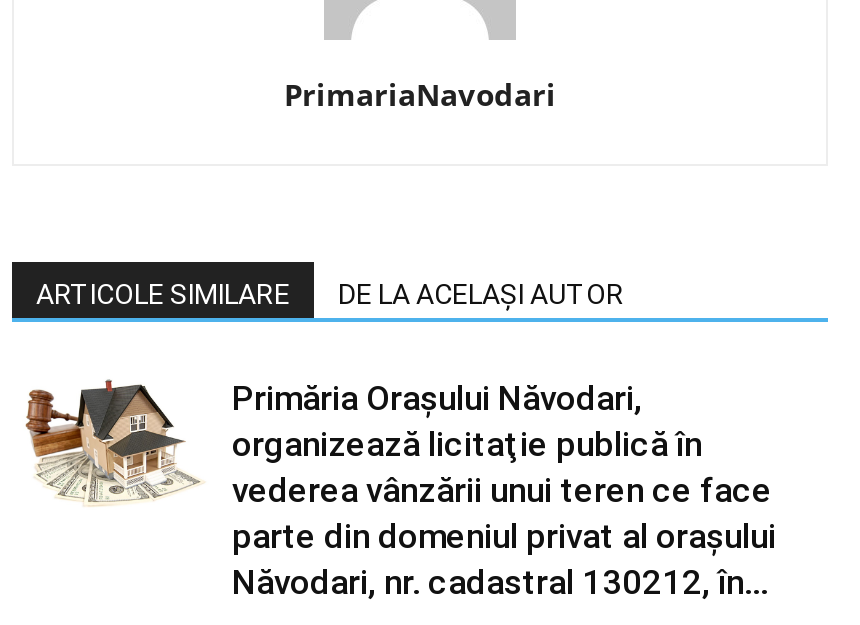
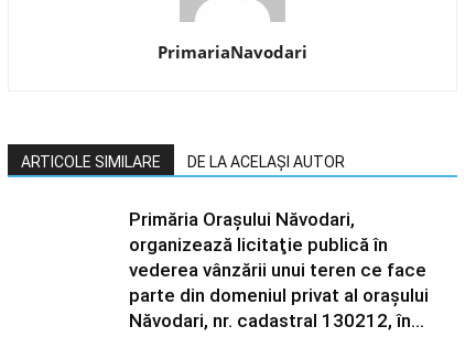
[24,378,202,506] [image] -> none

